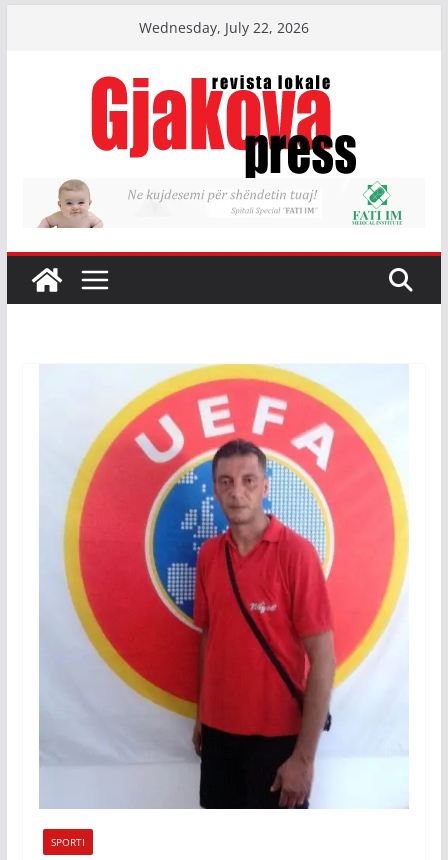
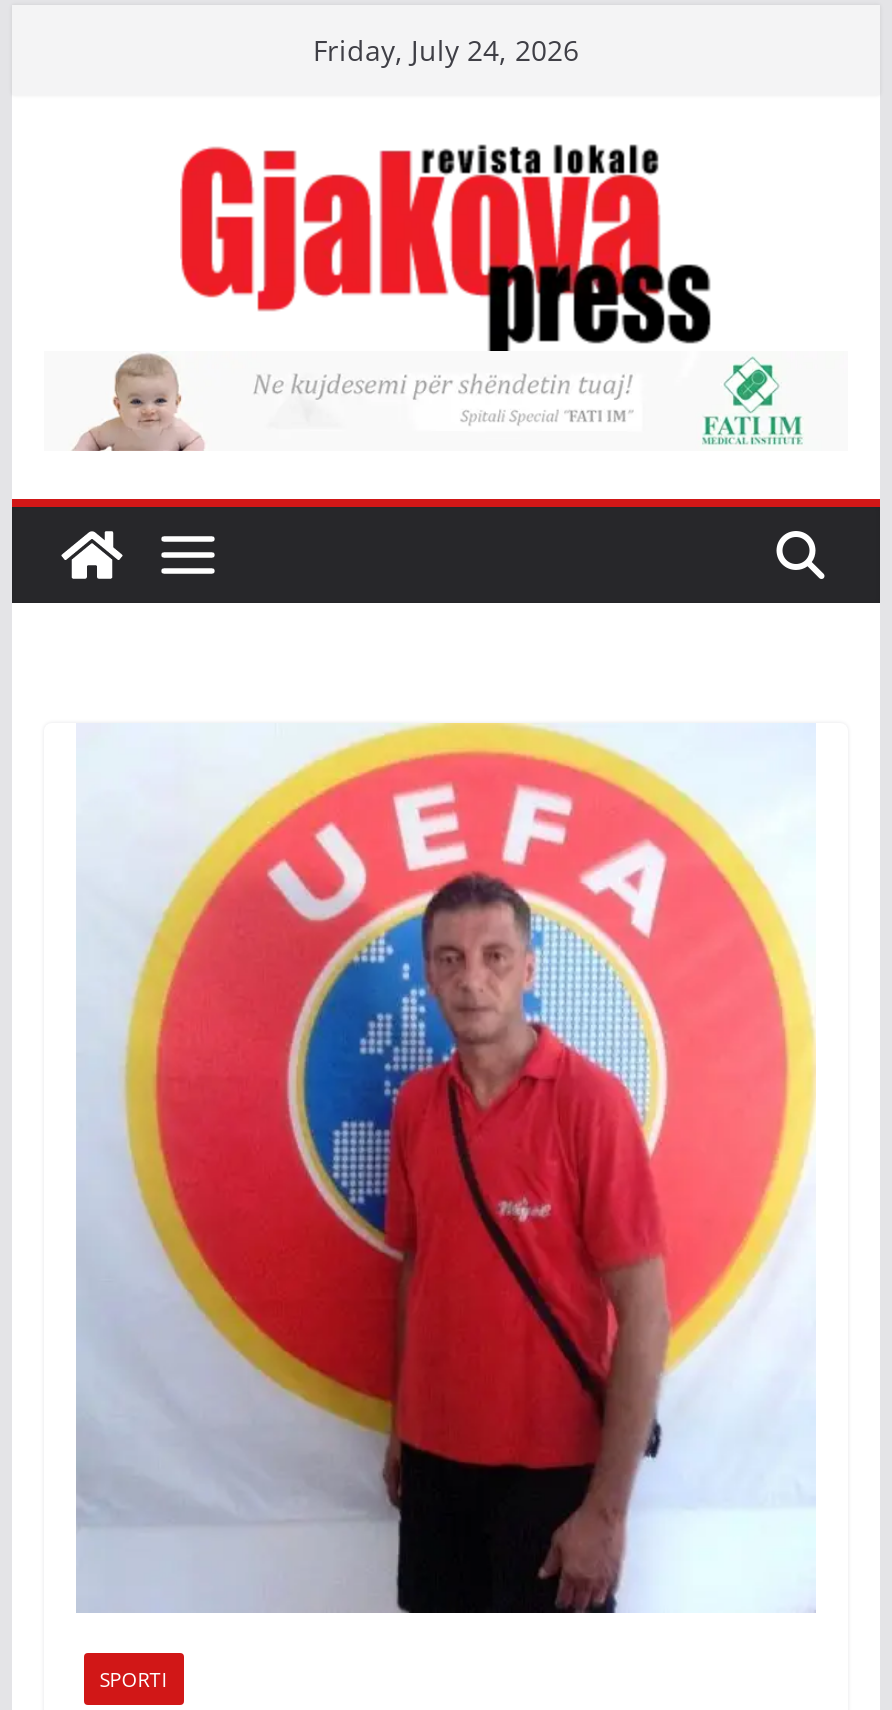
[139,18,309,37] Wednesday, July 22, 2026 -> [313,31,579,69] Friday, July 24, 2026

